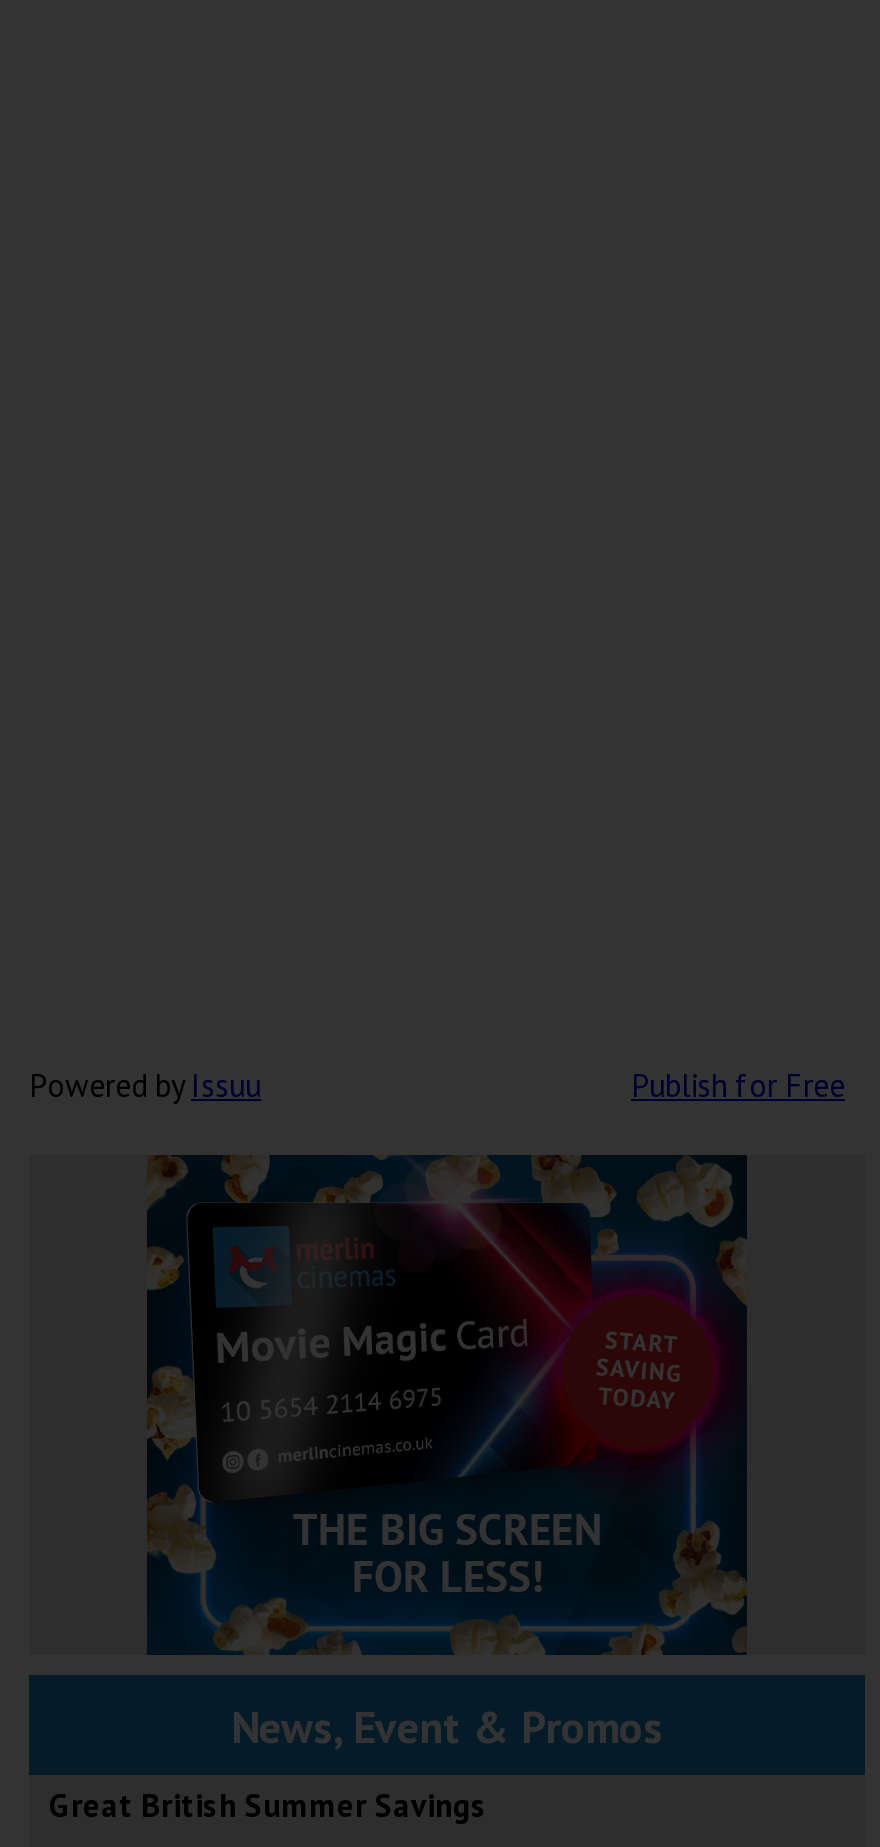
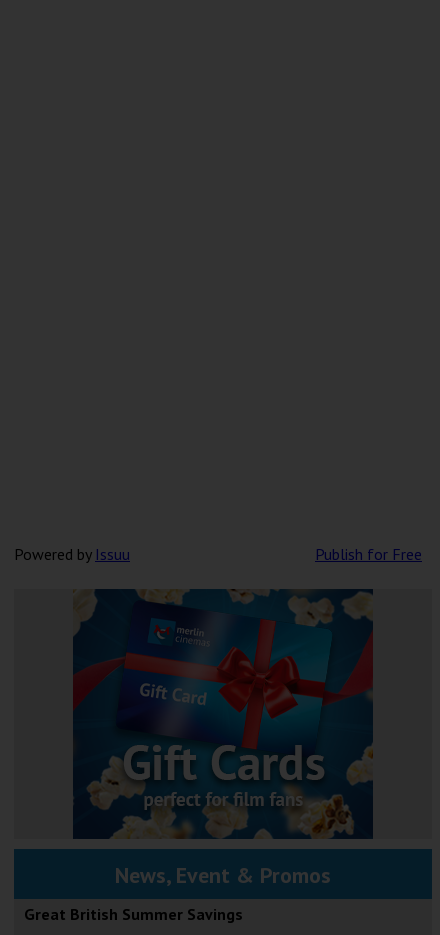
[145,1153,749,1657] [image] -> [72,588,374,840] [image]

